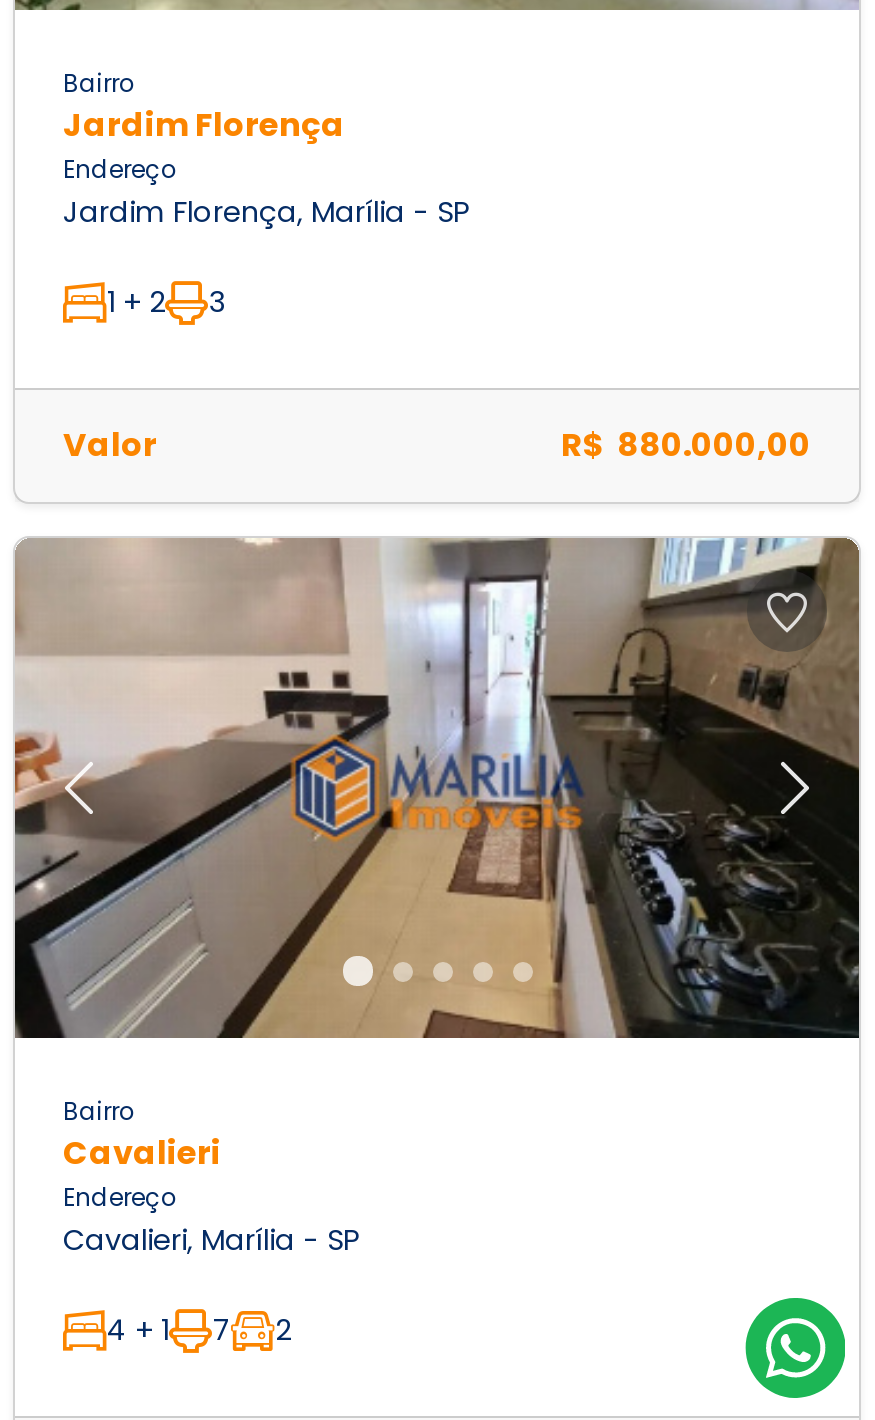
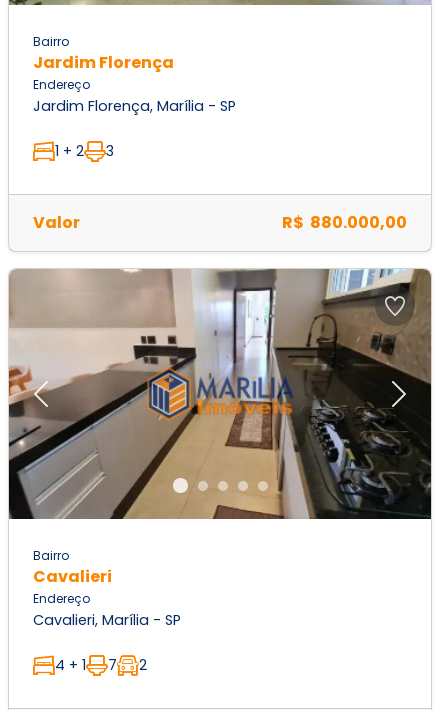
[743,1296,847,1400] [image] -> none

